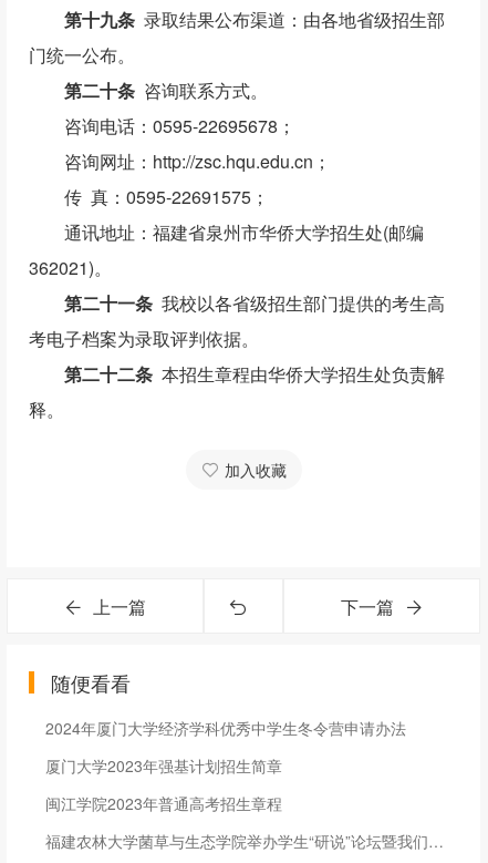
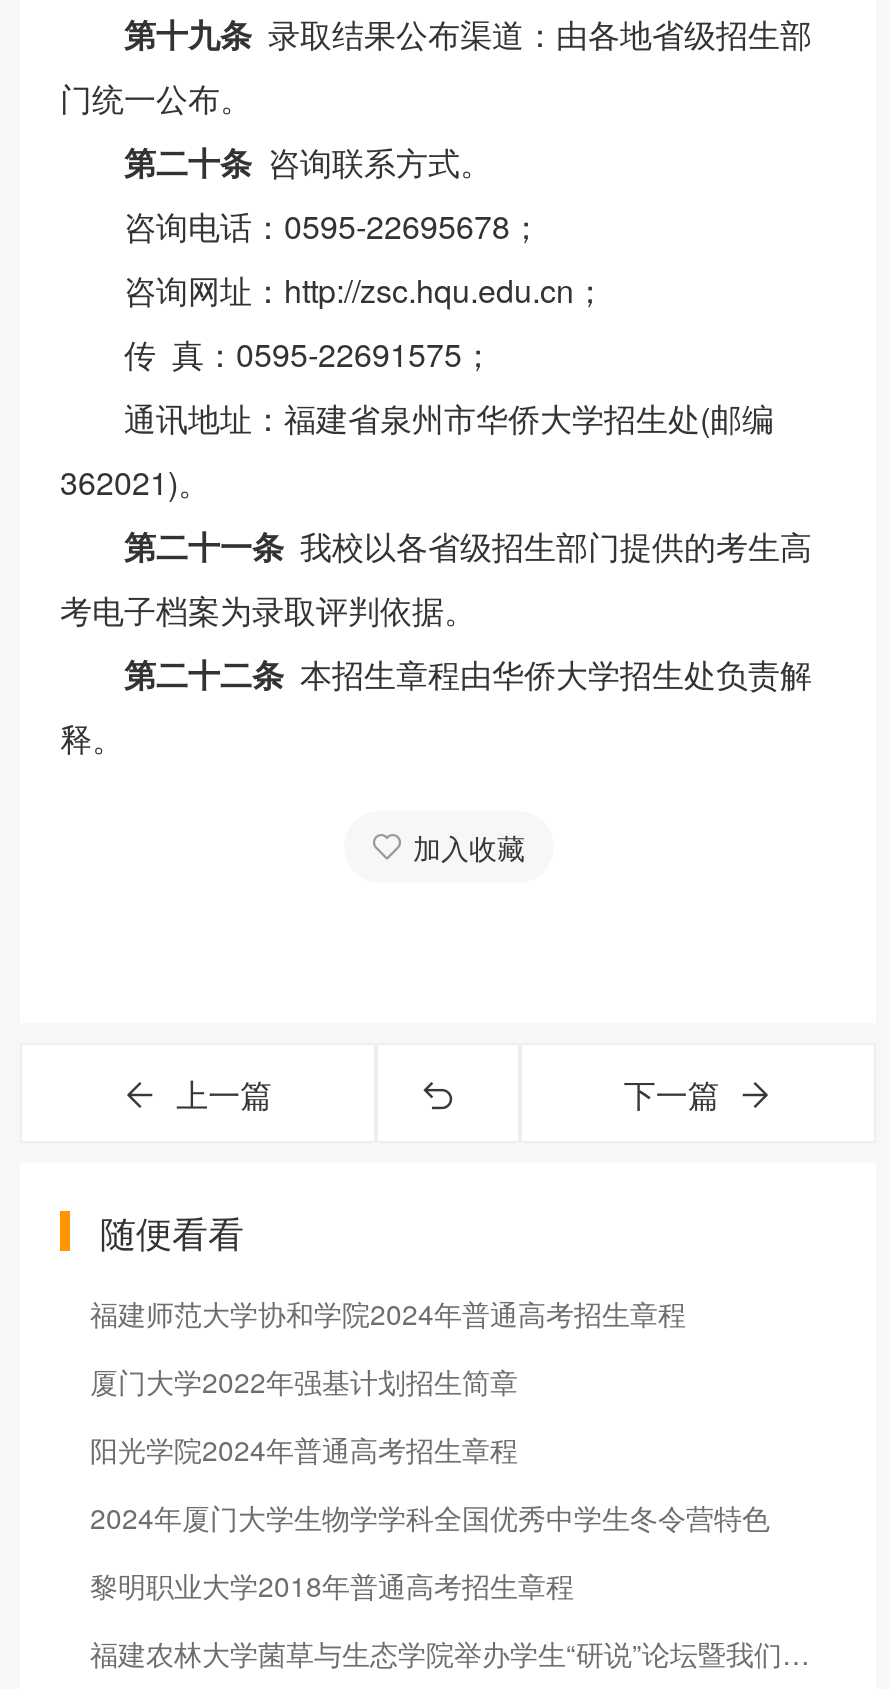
[45,717,406,814] 2024年厦门大学经济学科优秀中学生冬令营申请办法 | 厦门大学2023年强基计划招生简章 | 闽江学院2023年普通高考招生章程 -> [90,1293,770,1605] 福建师范大学协和学院2024年普通高考招生章程 | 厦门大学2022年强基计划招生简章 | 阳光学院2024年普通高考招生章程 | 2024年厦门大学生物学学科全国优秀中学生冬令营特色 | 黎明职业大学2018年普通高考招生章程

